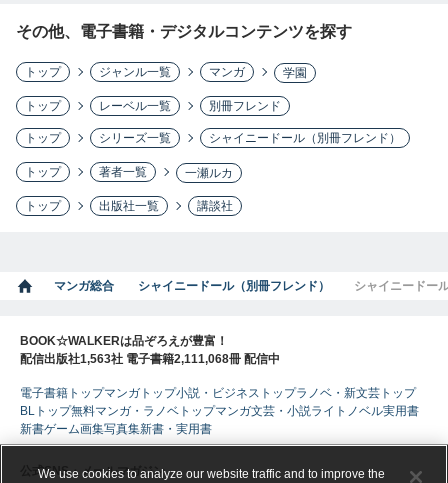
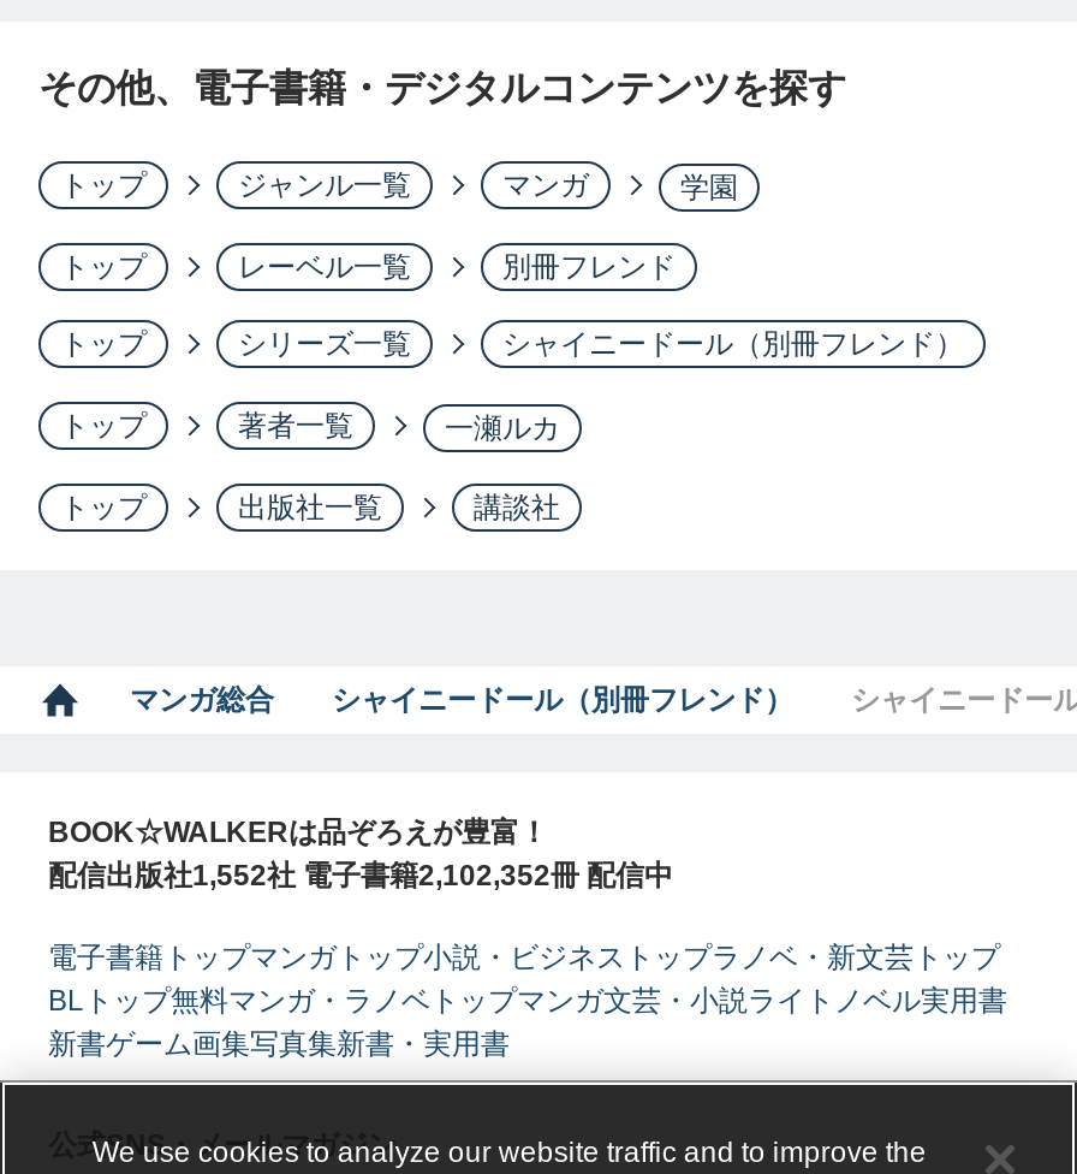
[20,352,280,366] 配信出版社1,563社 電子書籍2,111,068冊 配信中 -> [48,858,673,892] 配信出版社1,552社 電子書籍2,102,352冊 配信中

